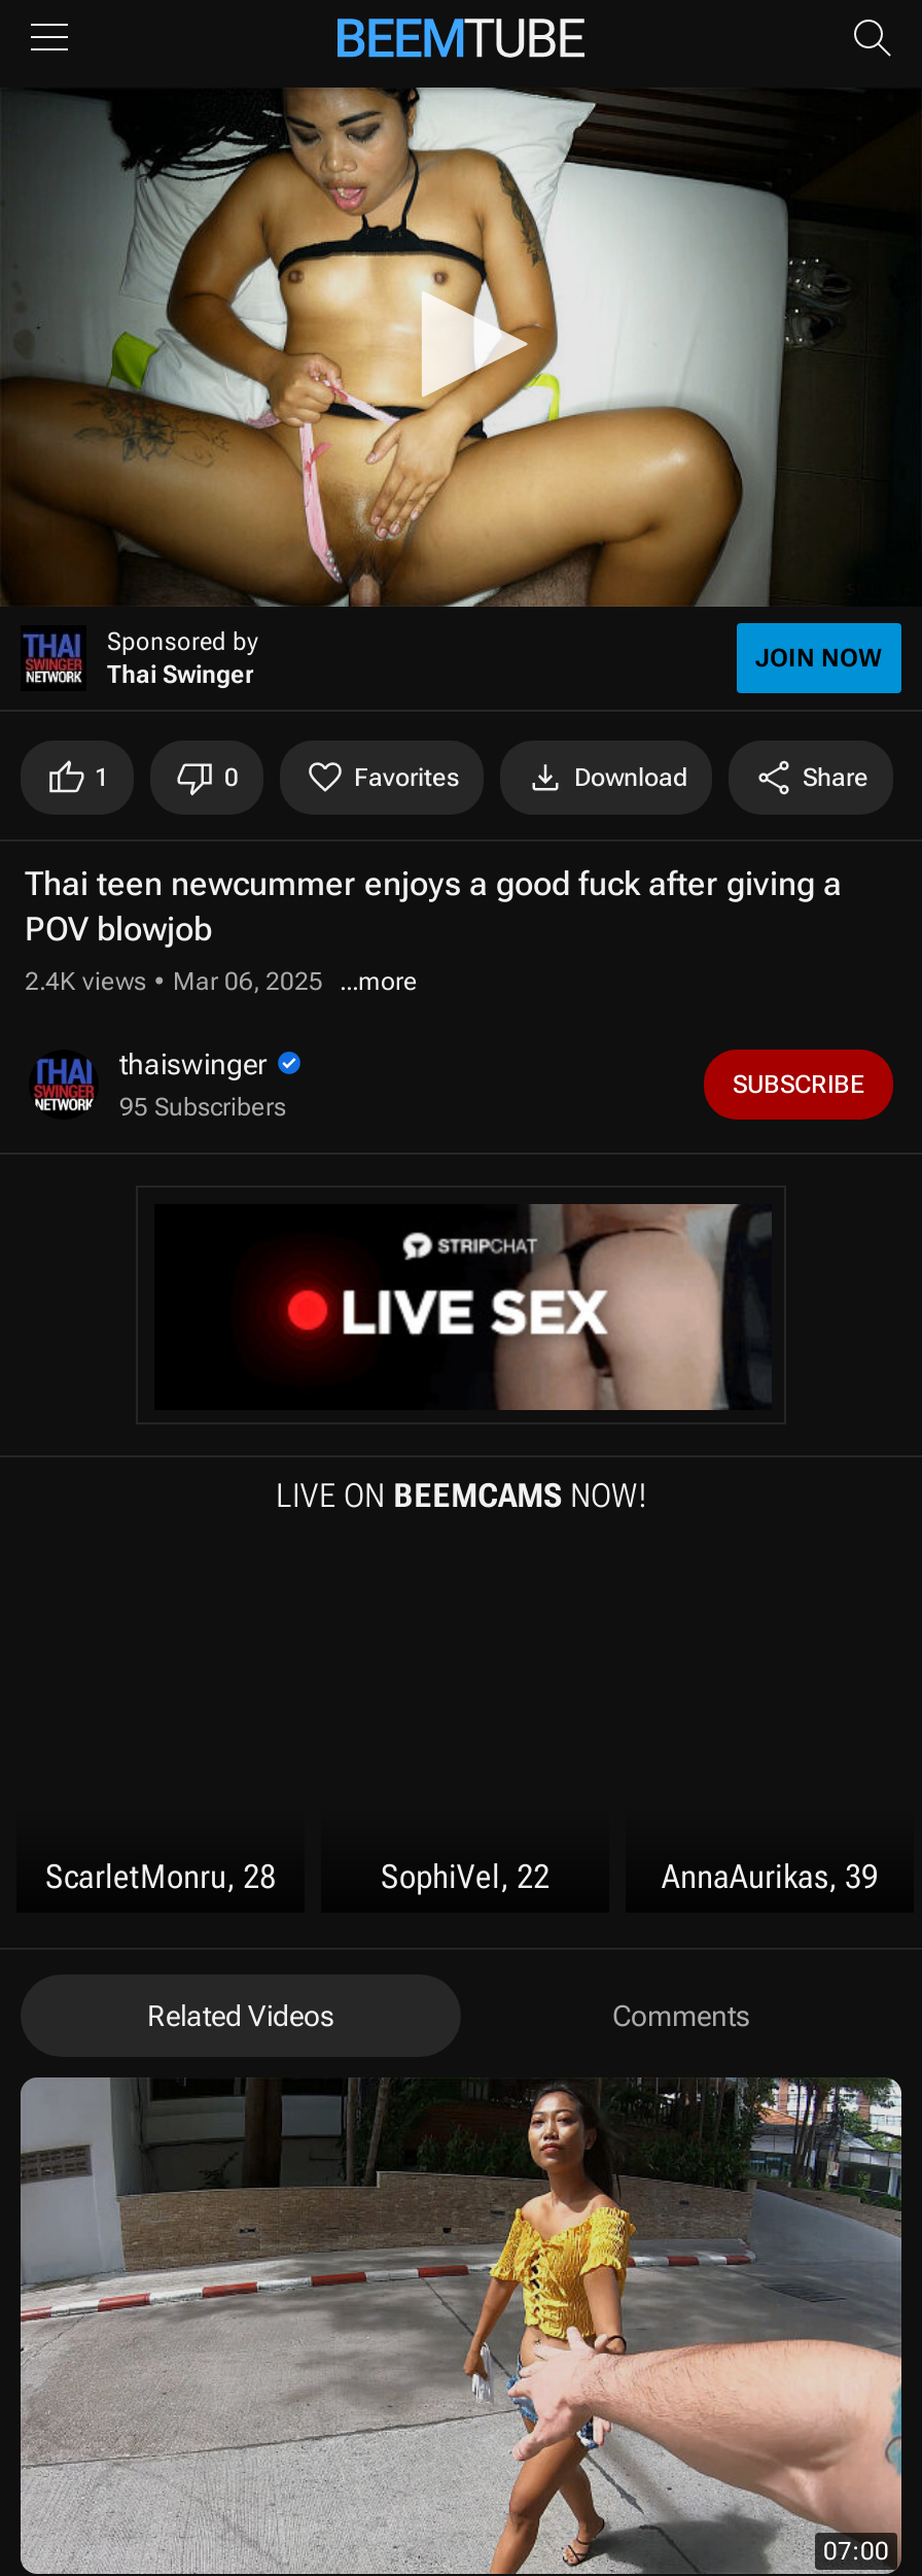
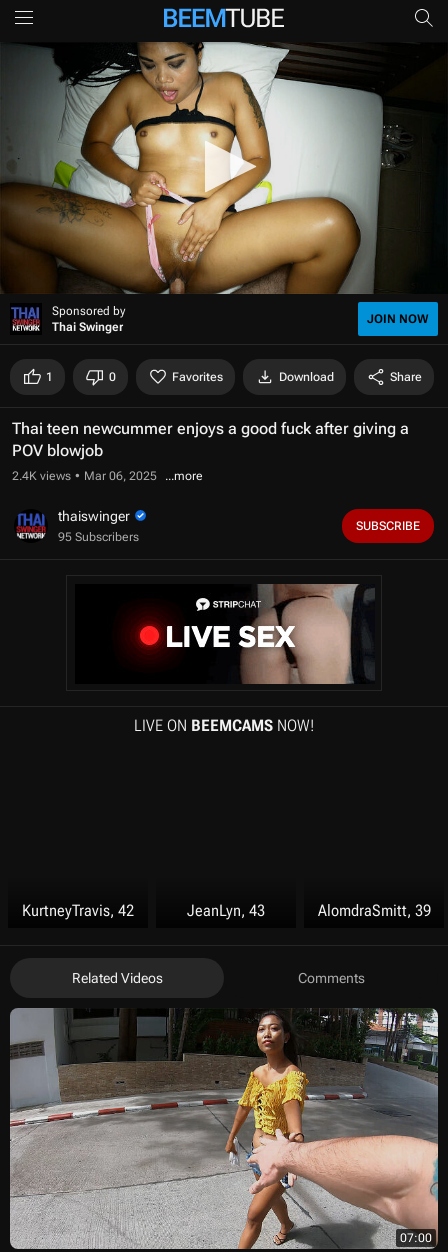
[45,1857,878,1896] ScarletMonru, 28 | SophiVel, 22 | AnnaAurikas, 39 -> [22,901,430,920] KurtneyTravis, 42 | JeanLyn, 43 | AlomdraSmitt, 39

